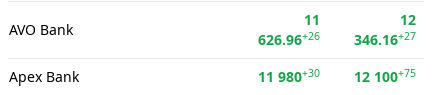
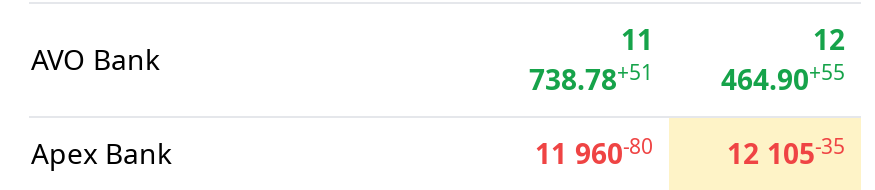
[258,29,320,49] 626.96+26 -> [529,58,653,98] 738.78+51
[354,29,416,49] 346.16+27 -> [721,58,845,98] 464.90+55
[258,66,320,86] 11 980+30 -> [535,132,653,172] 11 960-80
[354,66,416,86] 12 100+75 -> [727,132,845,172] 12 105-35

